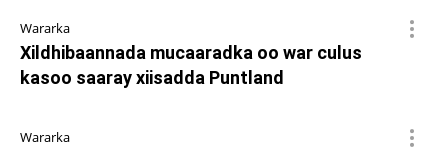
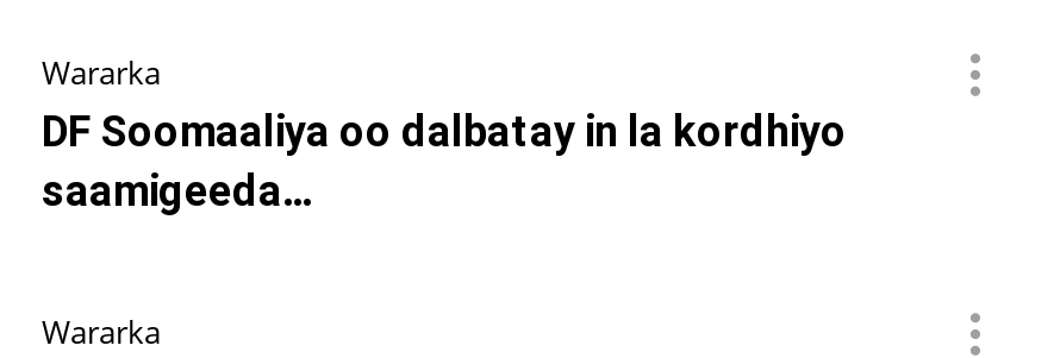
[20,41,362,87] Xildhibaannada mucaaradka oo war culus | kasoo saaray xiisadda Puntland -> [42,105,847,214] DF Soomaaliya oo dalbatay in la kordhiyo | saamigeeda…

